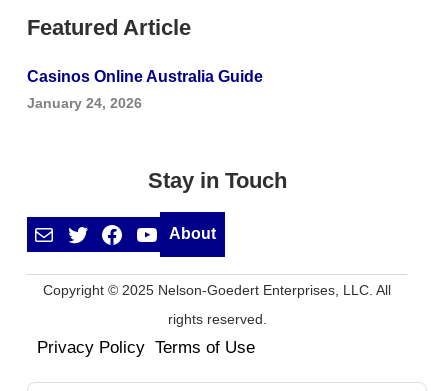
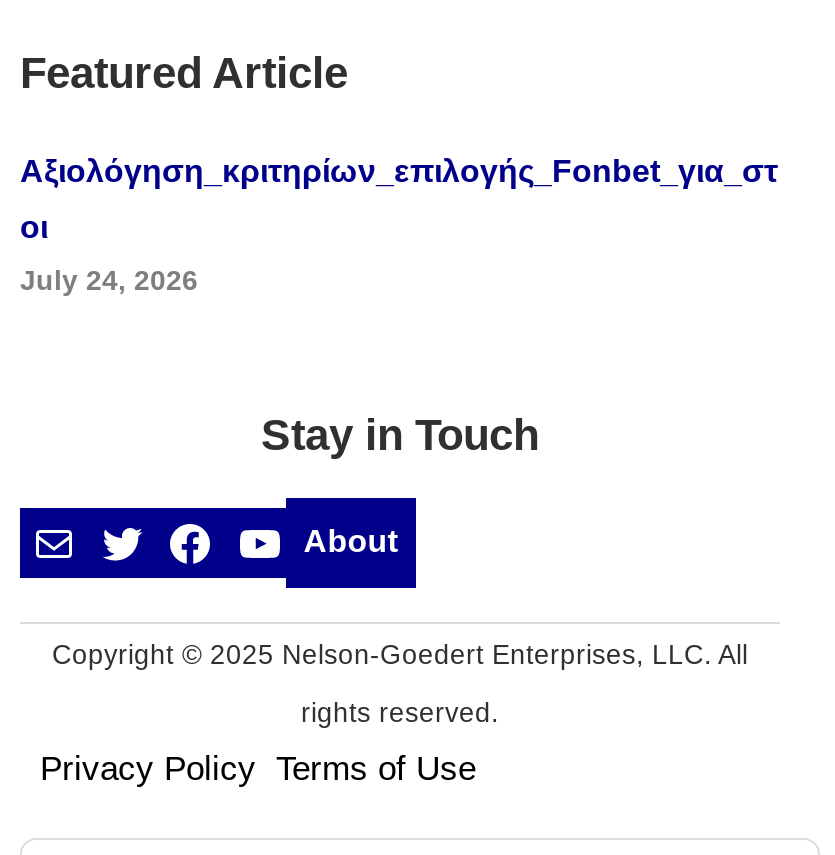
[27,67,263,110] Casinos Online Australia Guide | January 24, 2026 -> [20,153,778,295] Αξιολόγηση_κριτηρίων_επιλογής_Fonbet_για_στ | οι | July 24, 2026

